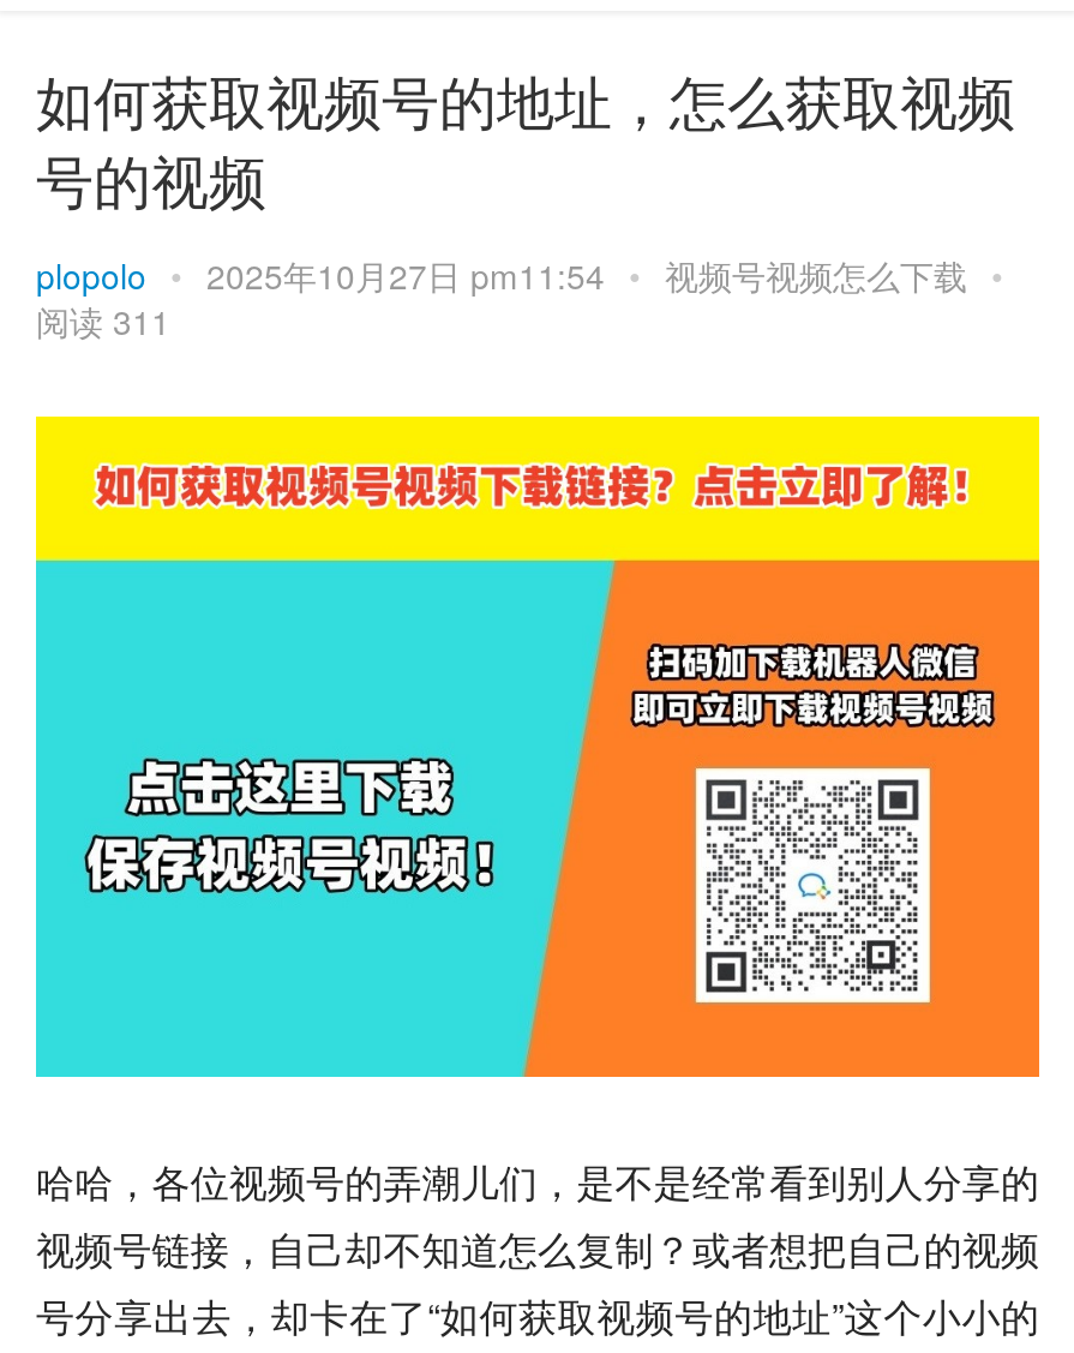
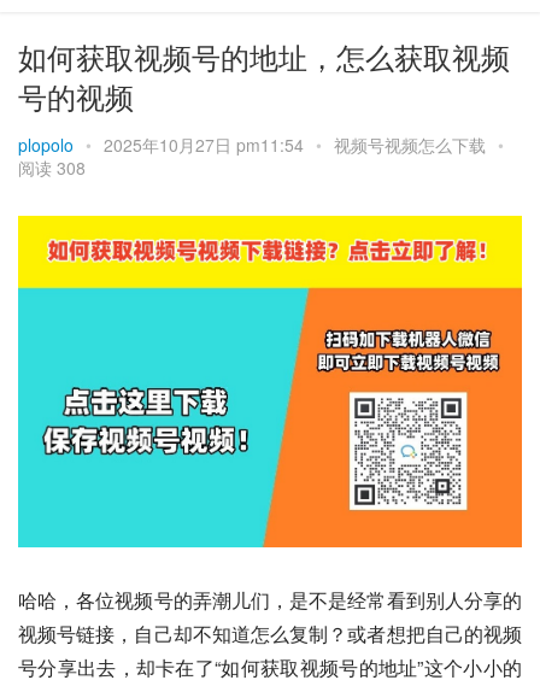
[36,297,170,345] 阅读 311 -> [18,156,86,180] 阅读 308

